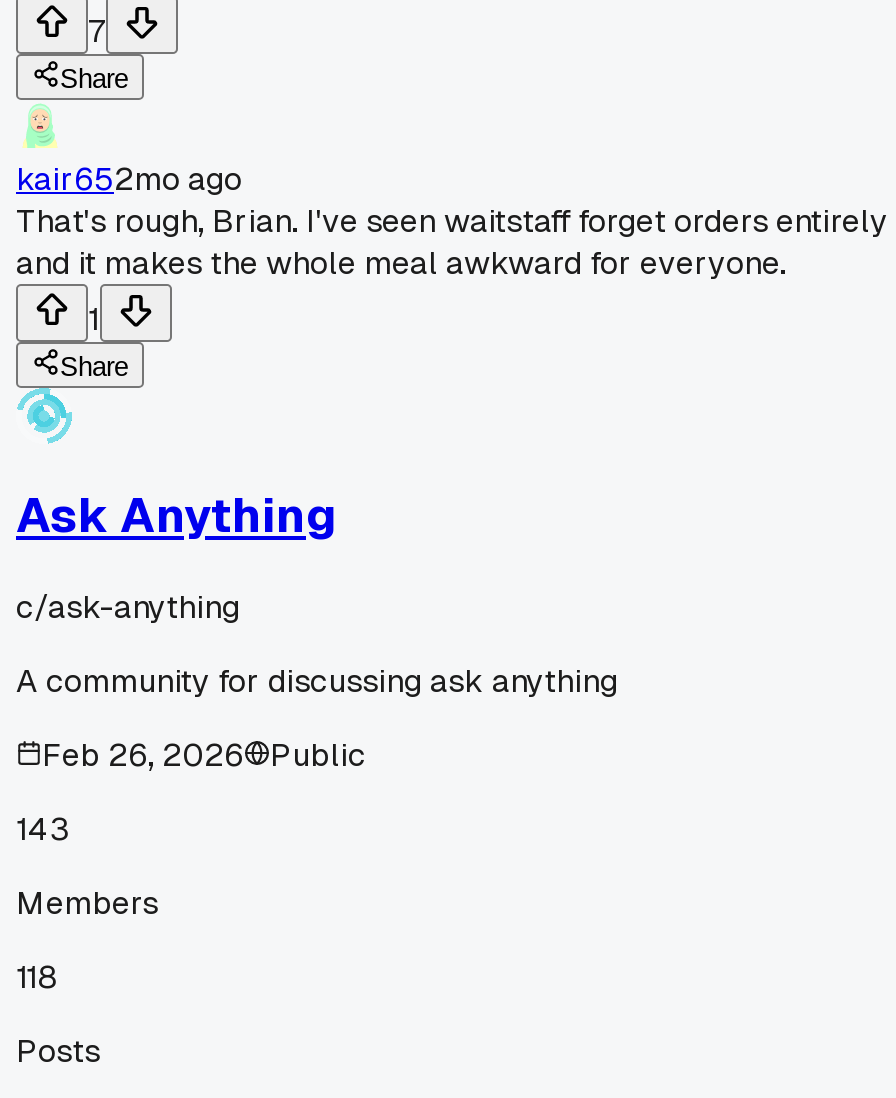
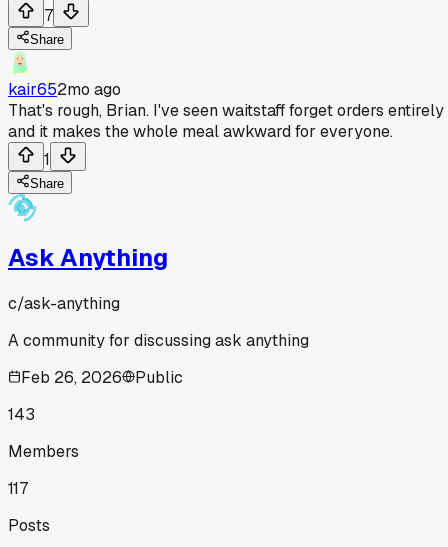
[16,955,58,997] 118 -> [8,478,28,499] 117

